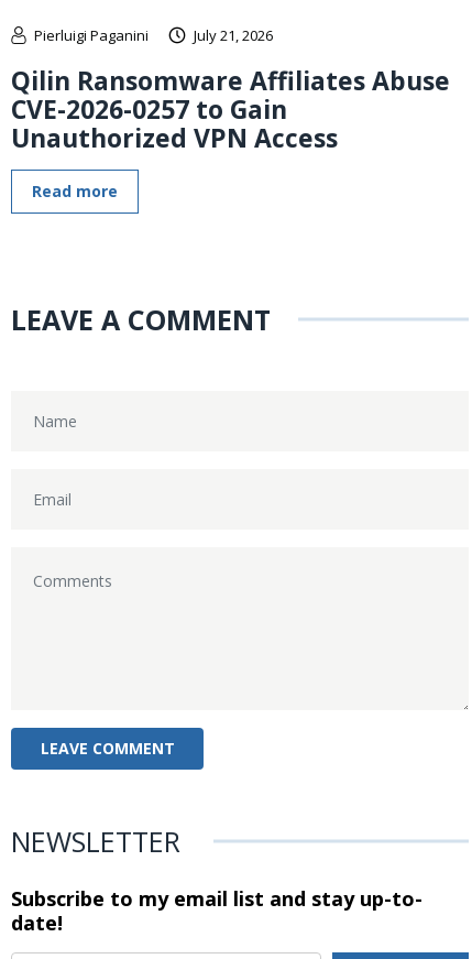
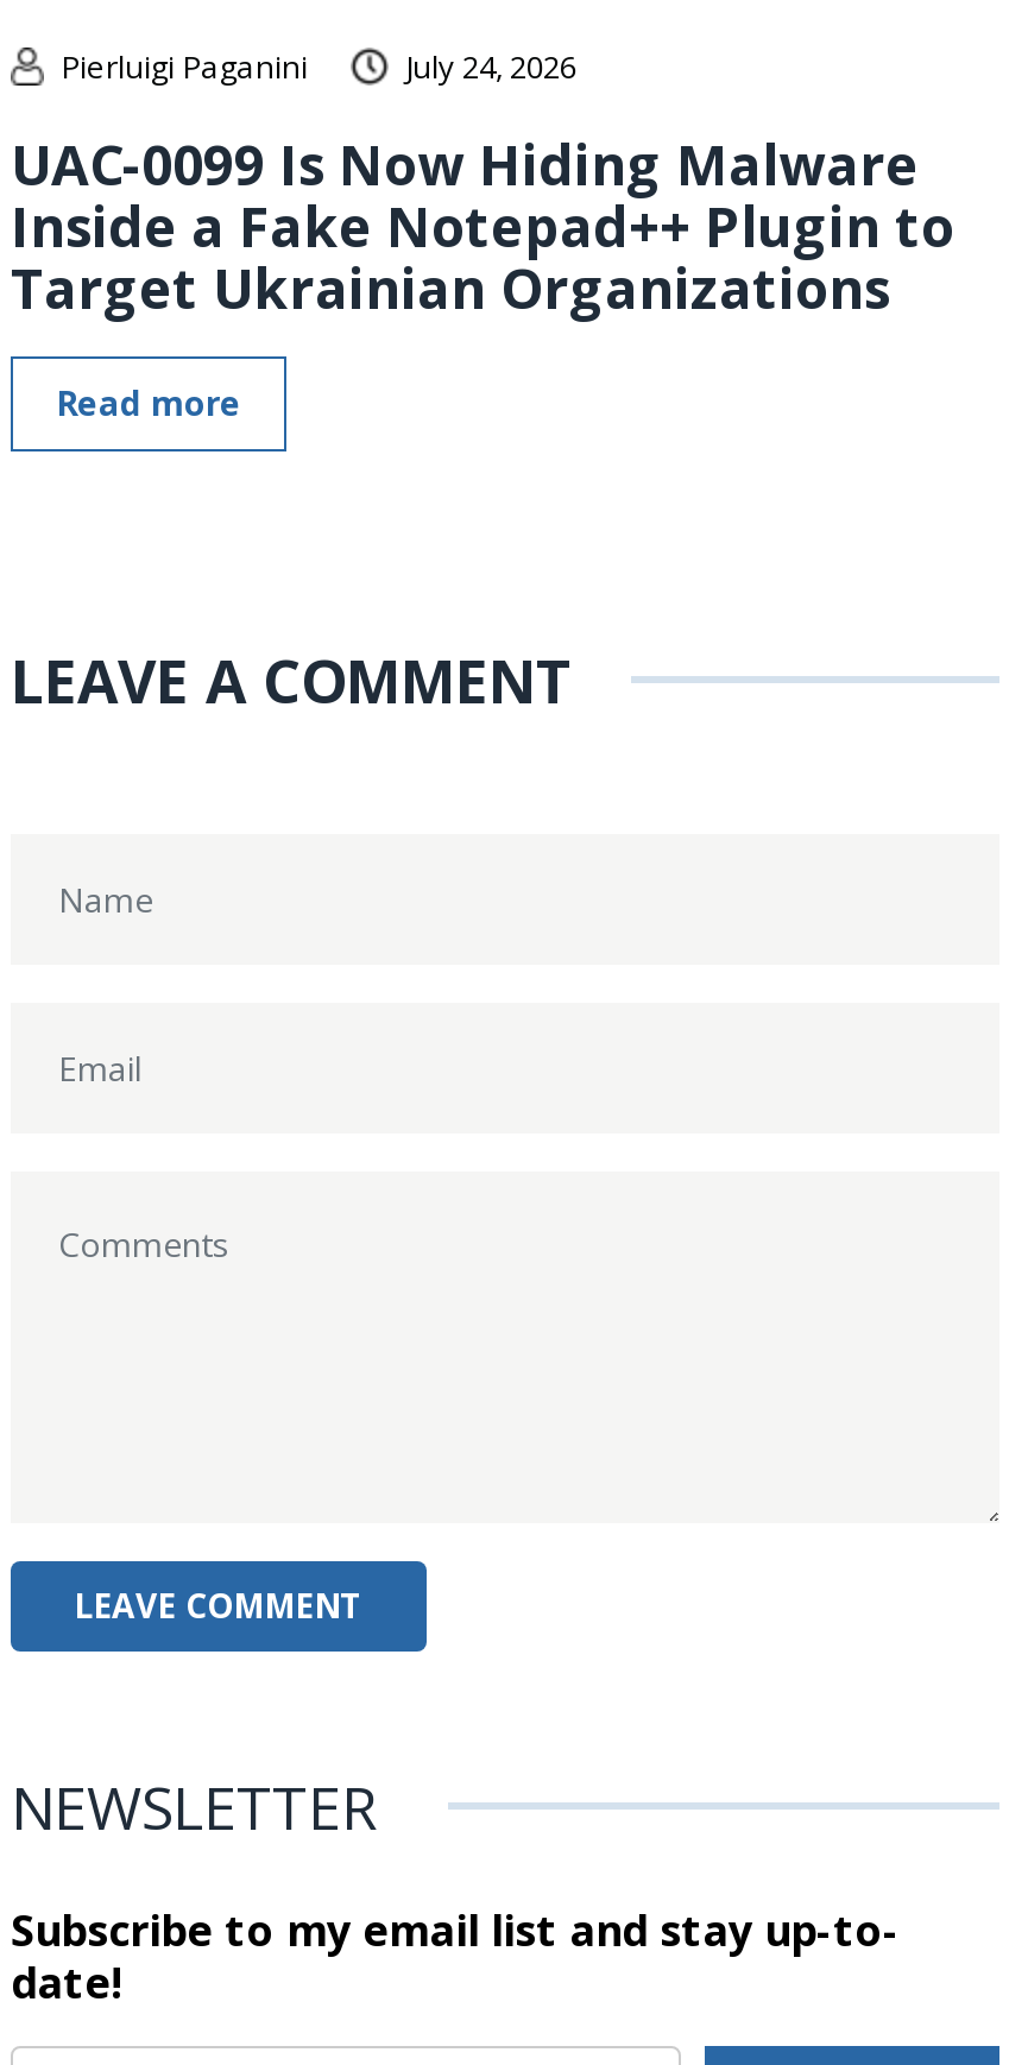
[194,25,273,45] July 21, 2026 -> [405,47,576,89] July 24, 2026
[11,63,450,155] Qilin Ransomware Affiliates Abuse | CVE-2026-0257 to Gain | Unauthorized VPN Access -> [11,127,954,327] UAC-0099 Is Now Hiding Malware | Inside a Fake Notepad++ Plugin to | Target Ukrainian Organizations

